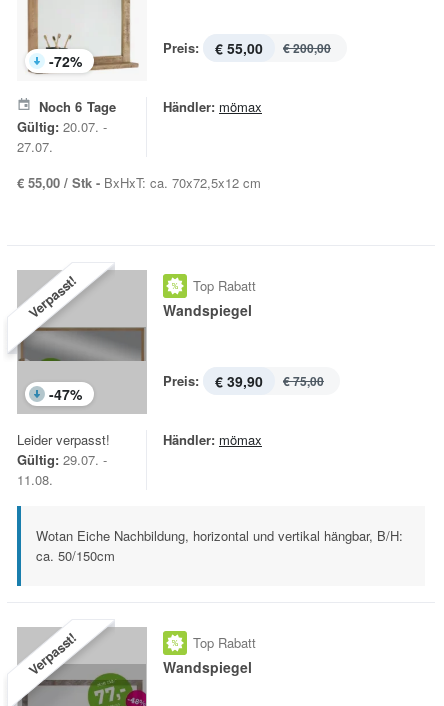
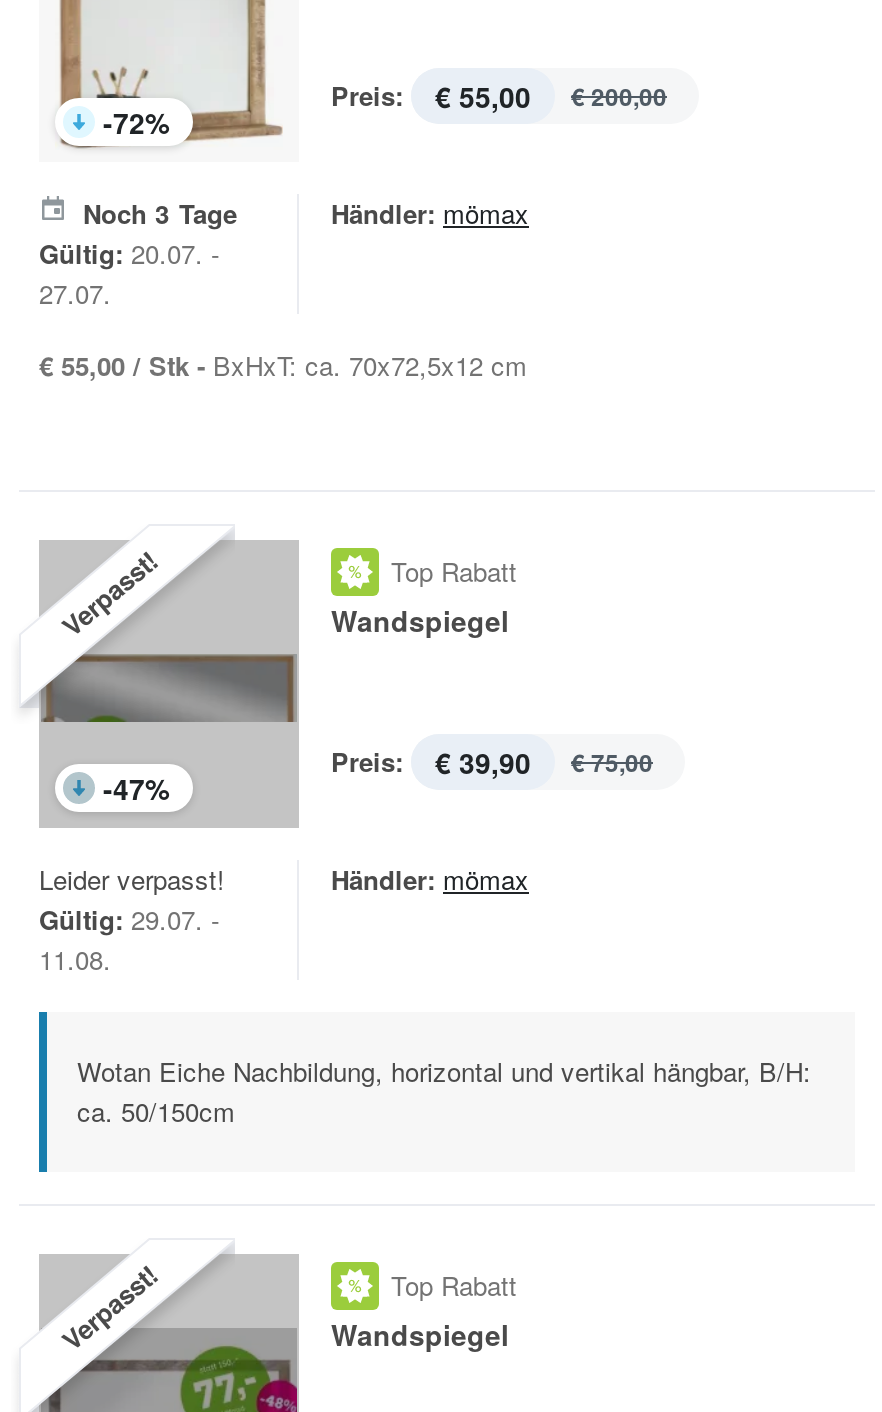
[39,97,116,116] Noch 6 Tage -> [83,194,237,232] Noch 3 Tage

